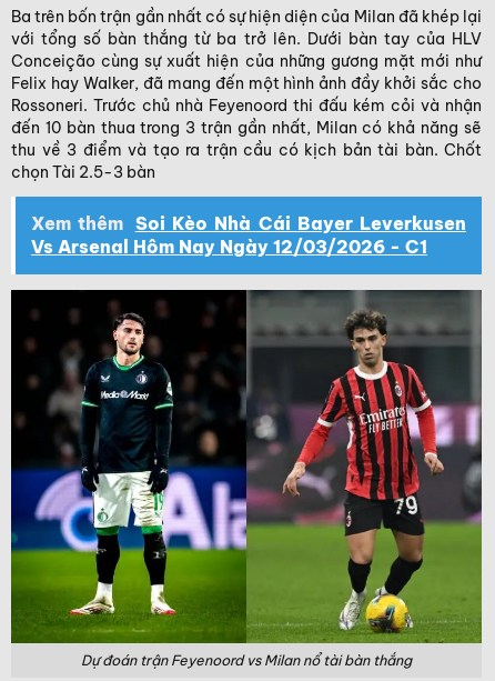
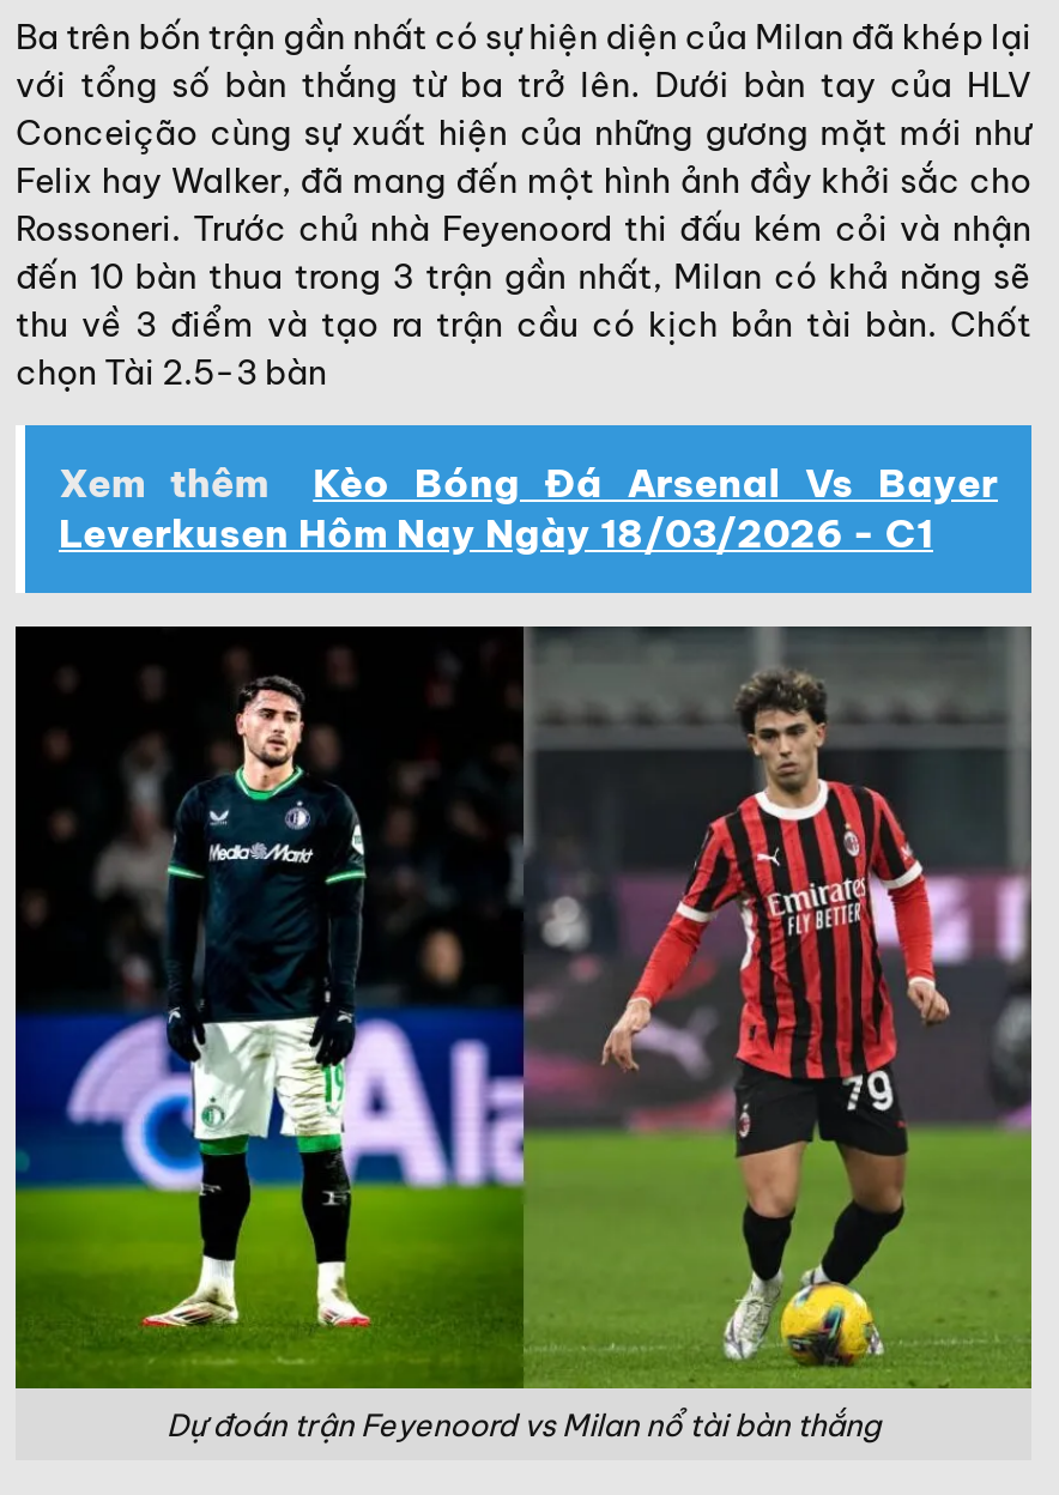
[31,213,466,258] Xem thêm Soi Kèo Nhà Cái Bayer Leverkusen | Vs Arsenal Hôm Nay Ngày 12/03/2026 - C1 -> [59,458,998,556] Xem thêm | Kèo Bóng Đá Arsenal Vs Bayer | Leverkusen Hôm Nay Ngày 18/03/2026 - C1

